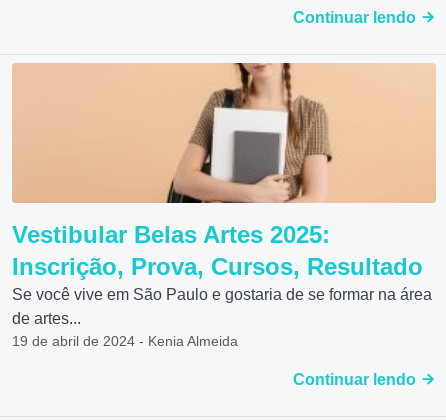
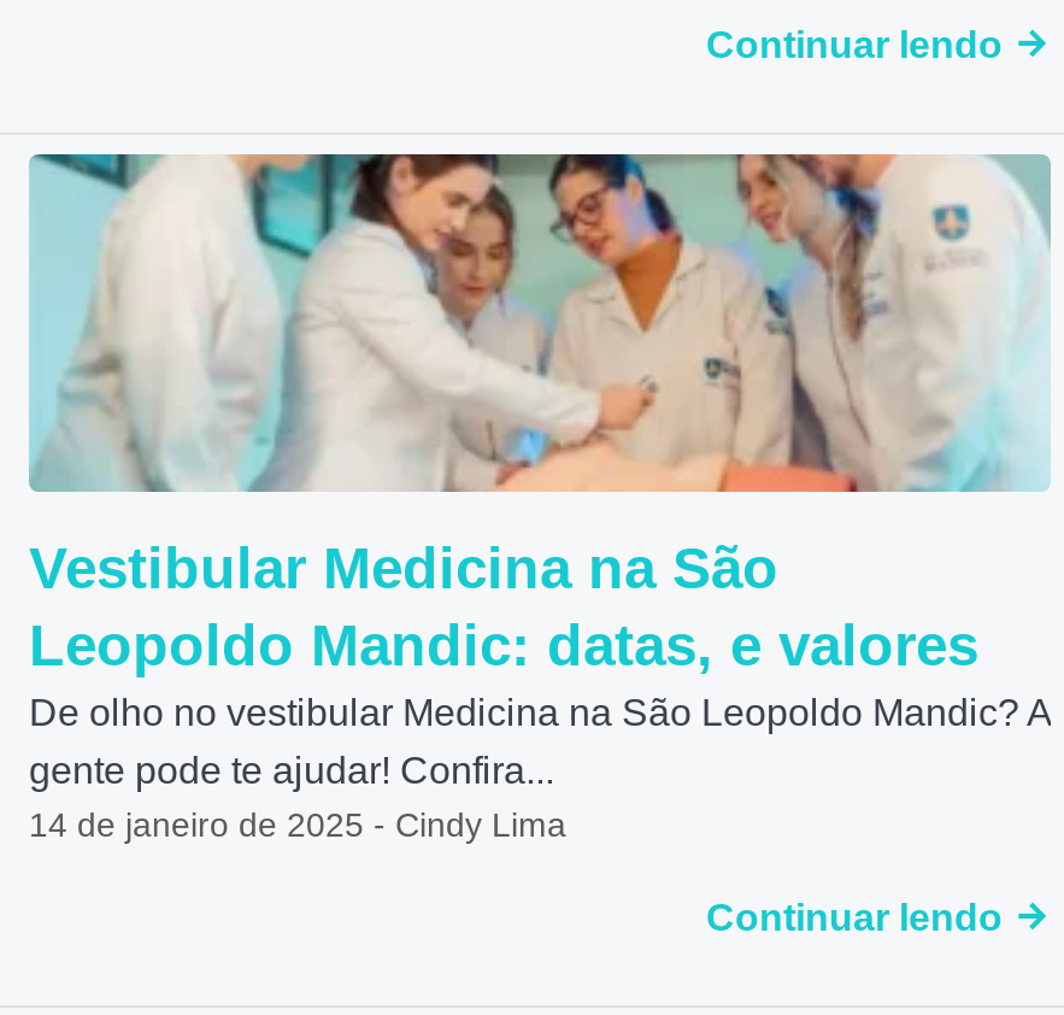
[11,62,437,349] [image] | Vestibular Belas Artes 2025: | Inscrição, Prova, Cursos, Resultado | Se você vive em São Paulo e gostaria de se formar na área | de artes... | 19 de abril de 2024 - Kenia Almeida -> [27,152,1053,845] [image] | Vestibular Medicina na São | Leopoldo Mandic: datas, e valores | De olho no vestibular Medicina na São Leopoldo Mandic? A | gente pode te ajudar! Confira... | 14 de janeiro de 2025 - Cindy Lima

